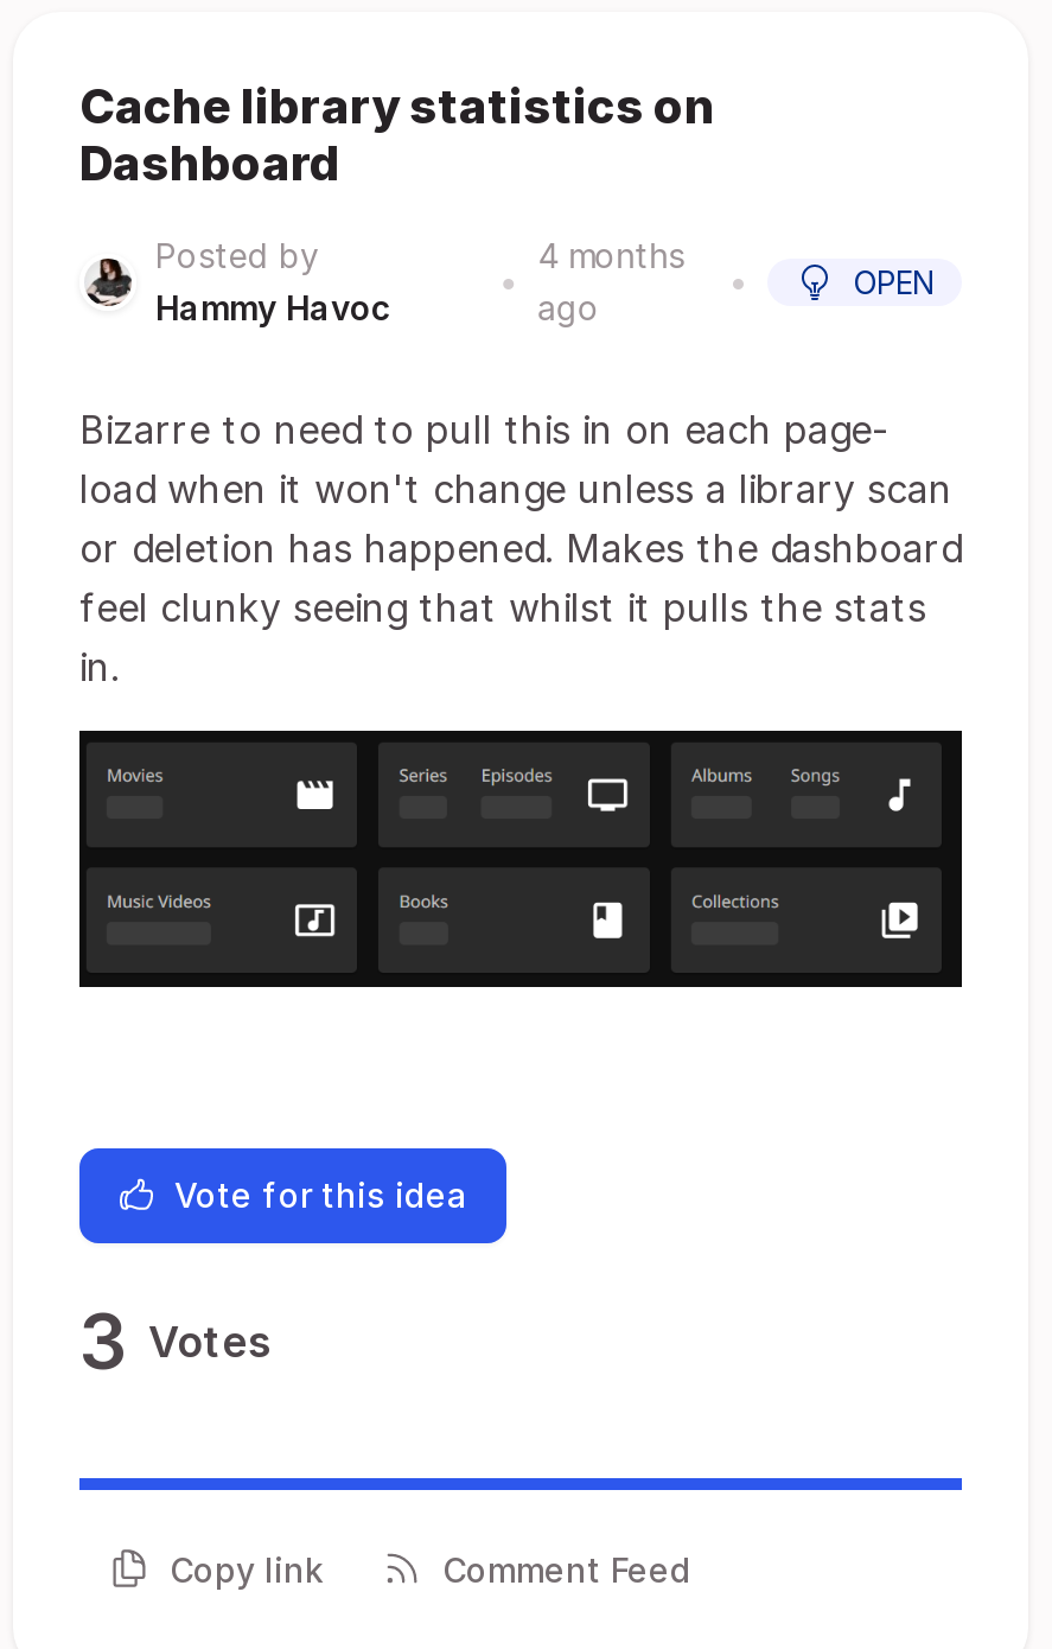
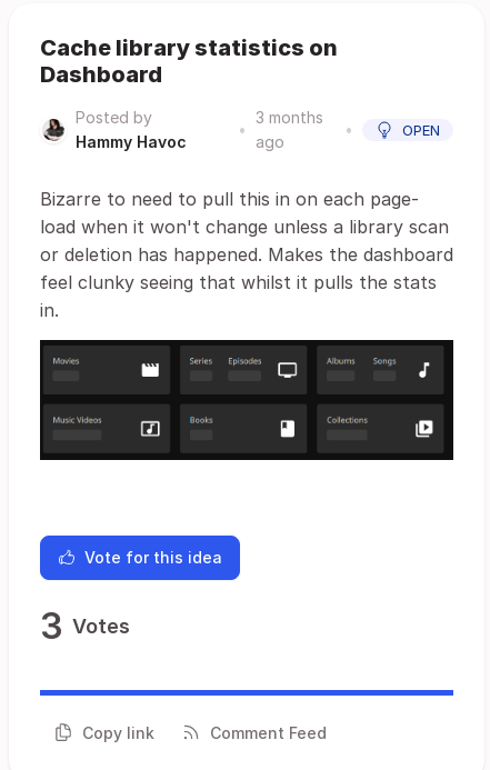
[538,235,685,275] 4 months -> [255,108,323,127] 3 months

